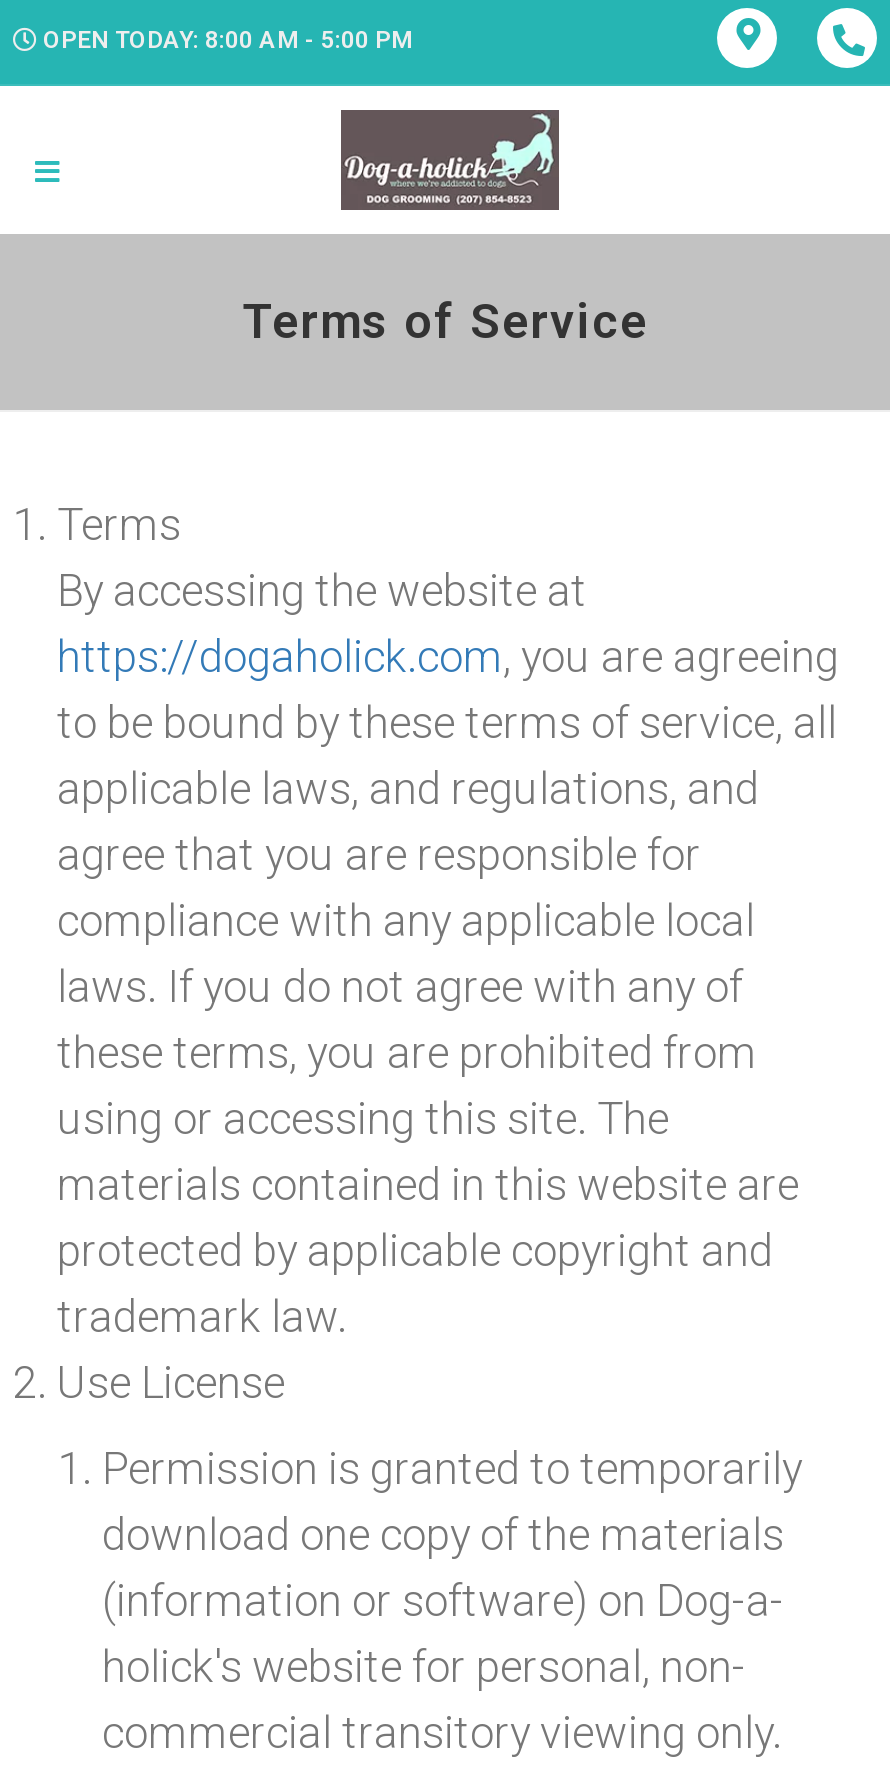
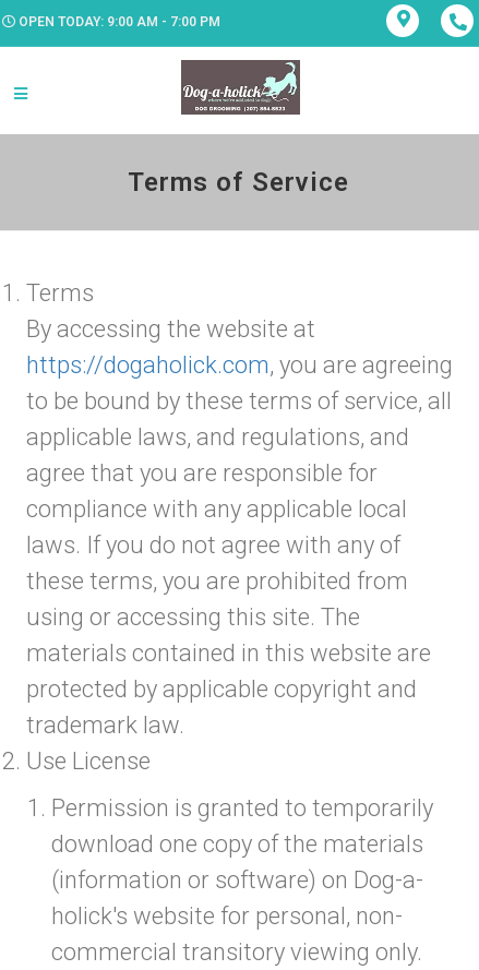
[43,26,413,54] OPEN TODAY: 8:00 AM - 5:00 PM -> [19,14,220,29] OPEN TODAY: 9:00 AM - 7:00 PM

